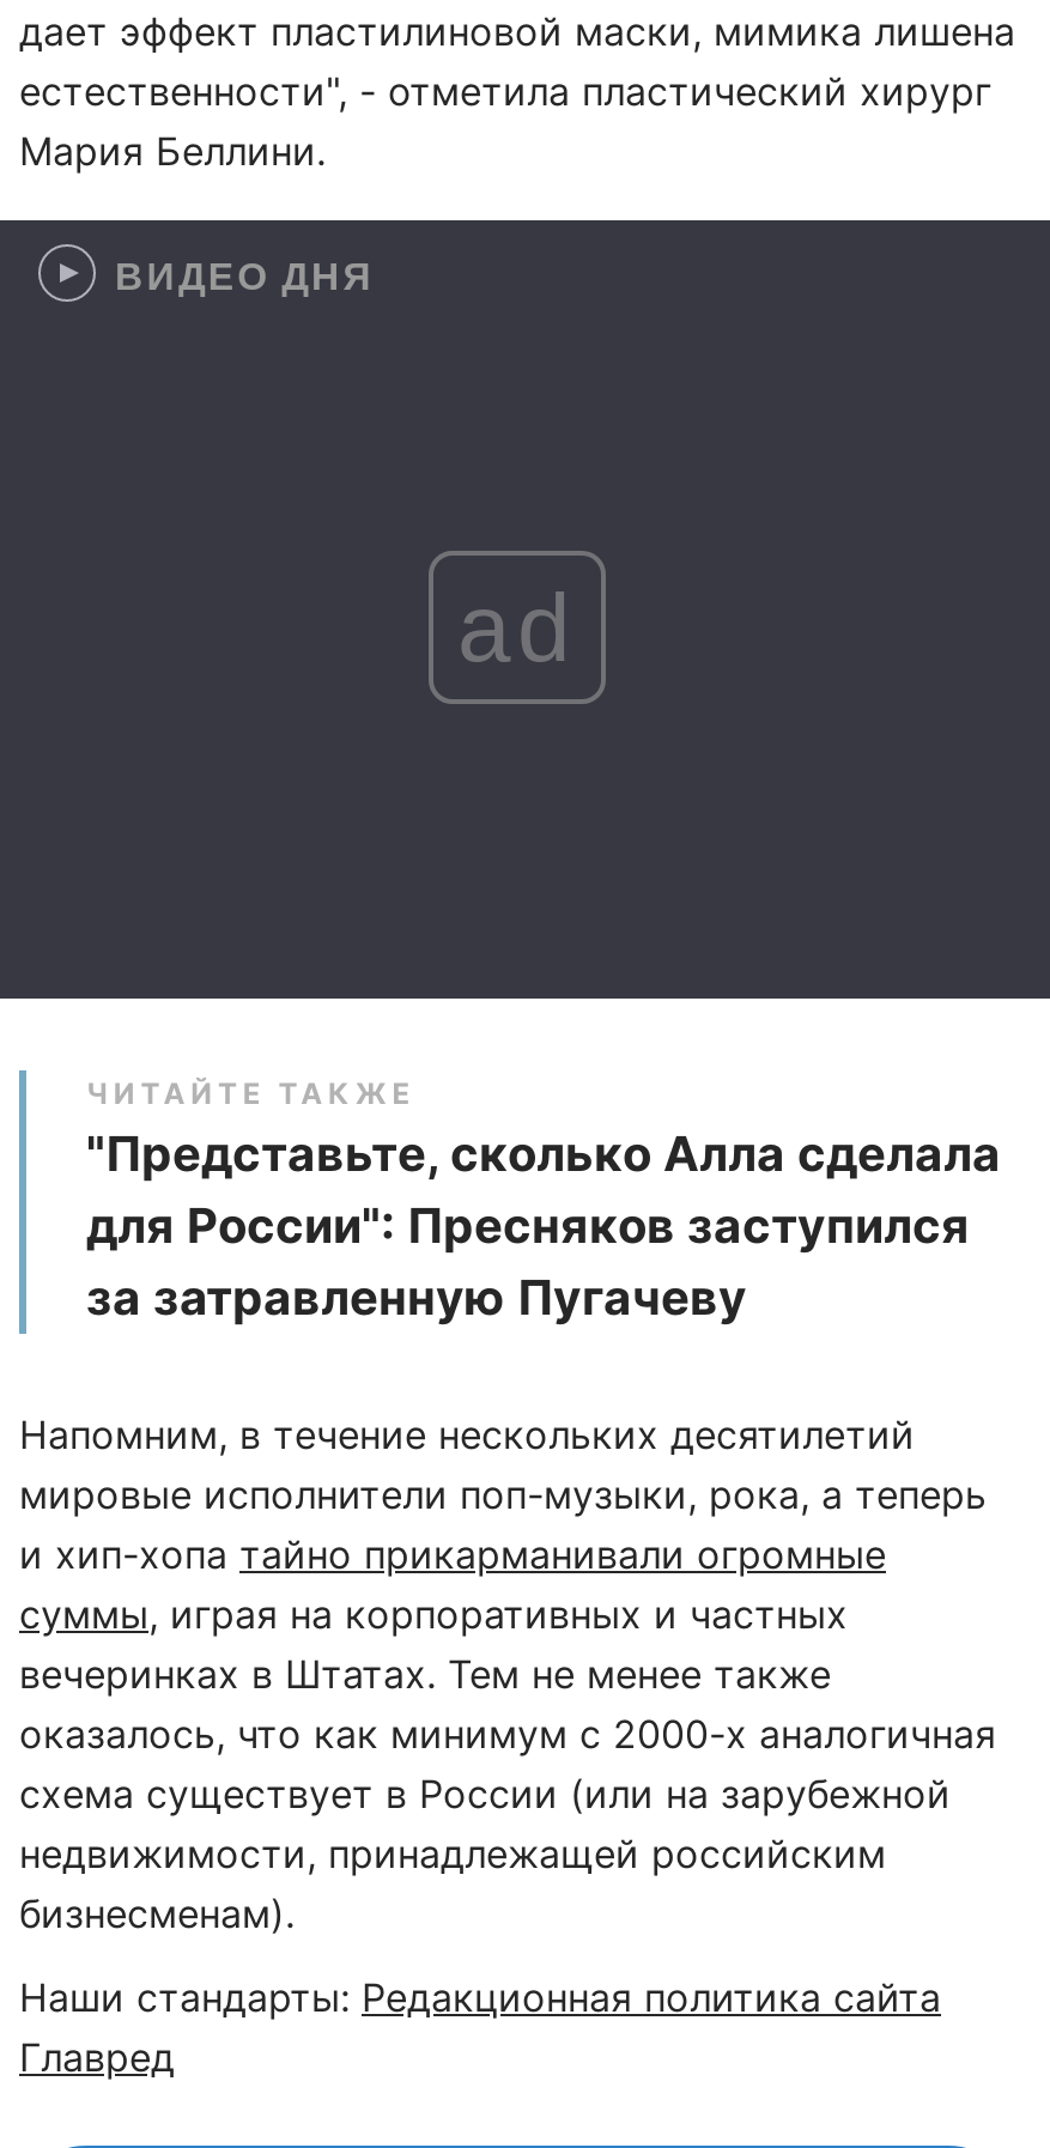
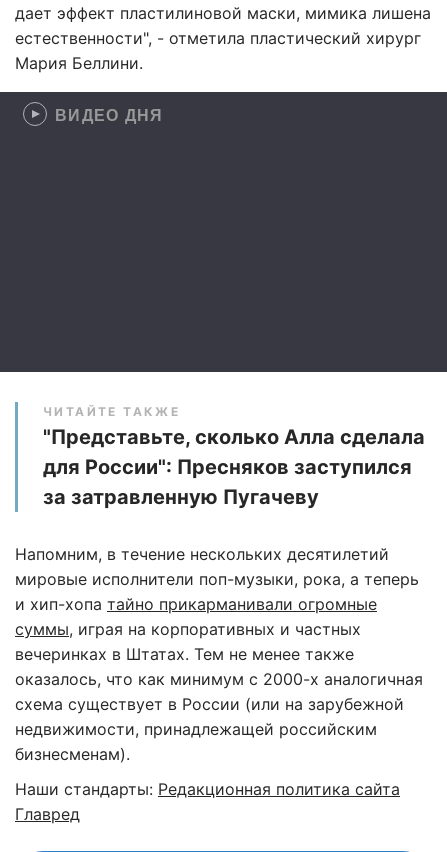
[457,574,577,680] ad -> none

